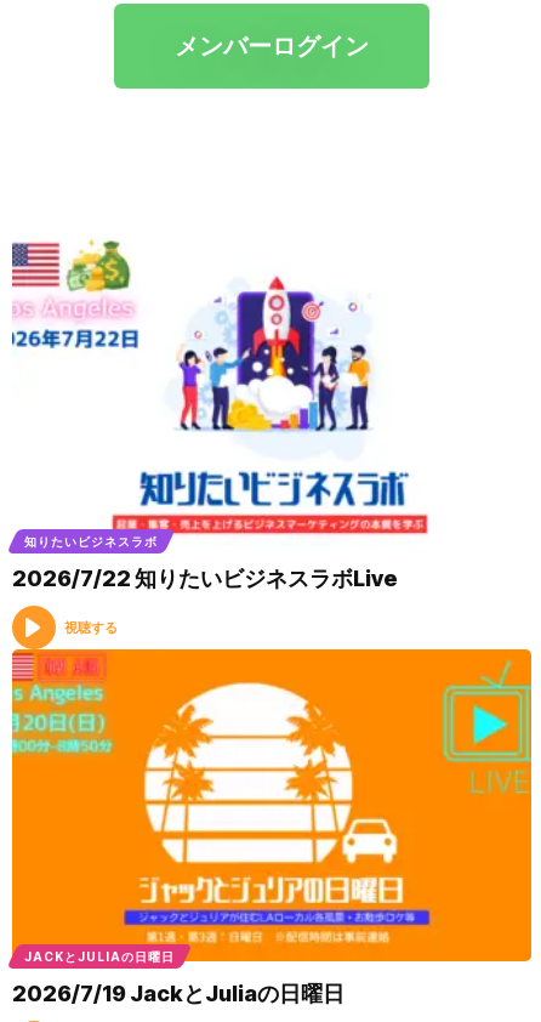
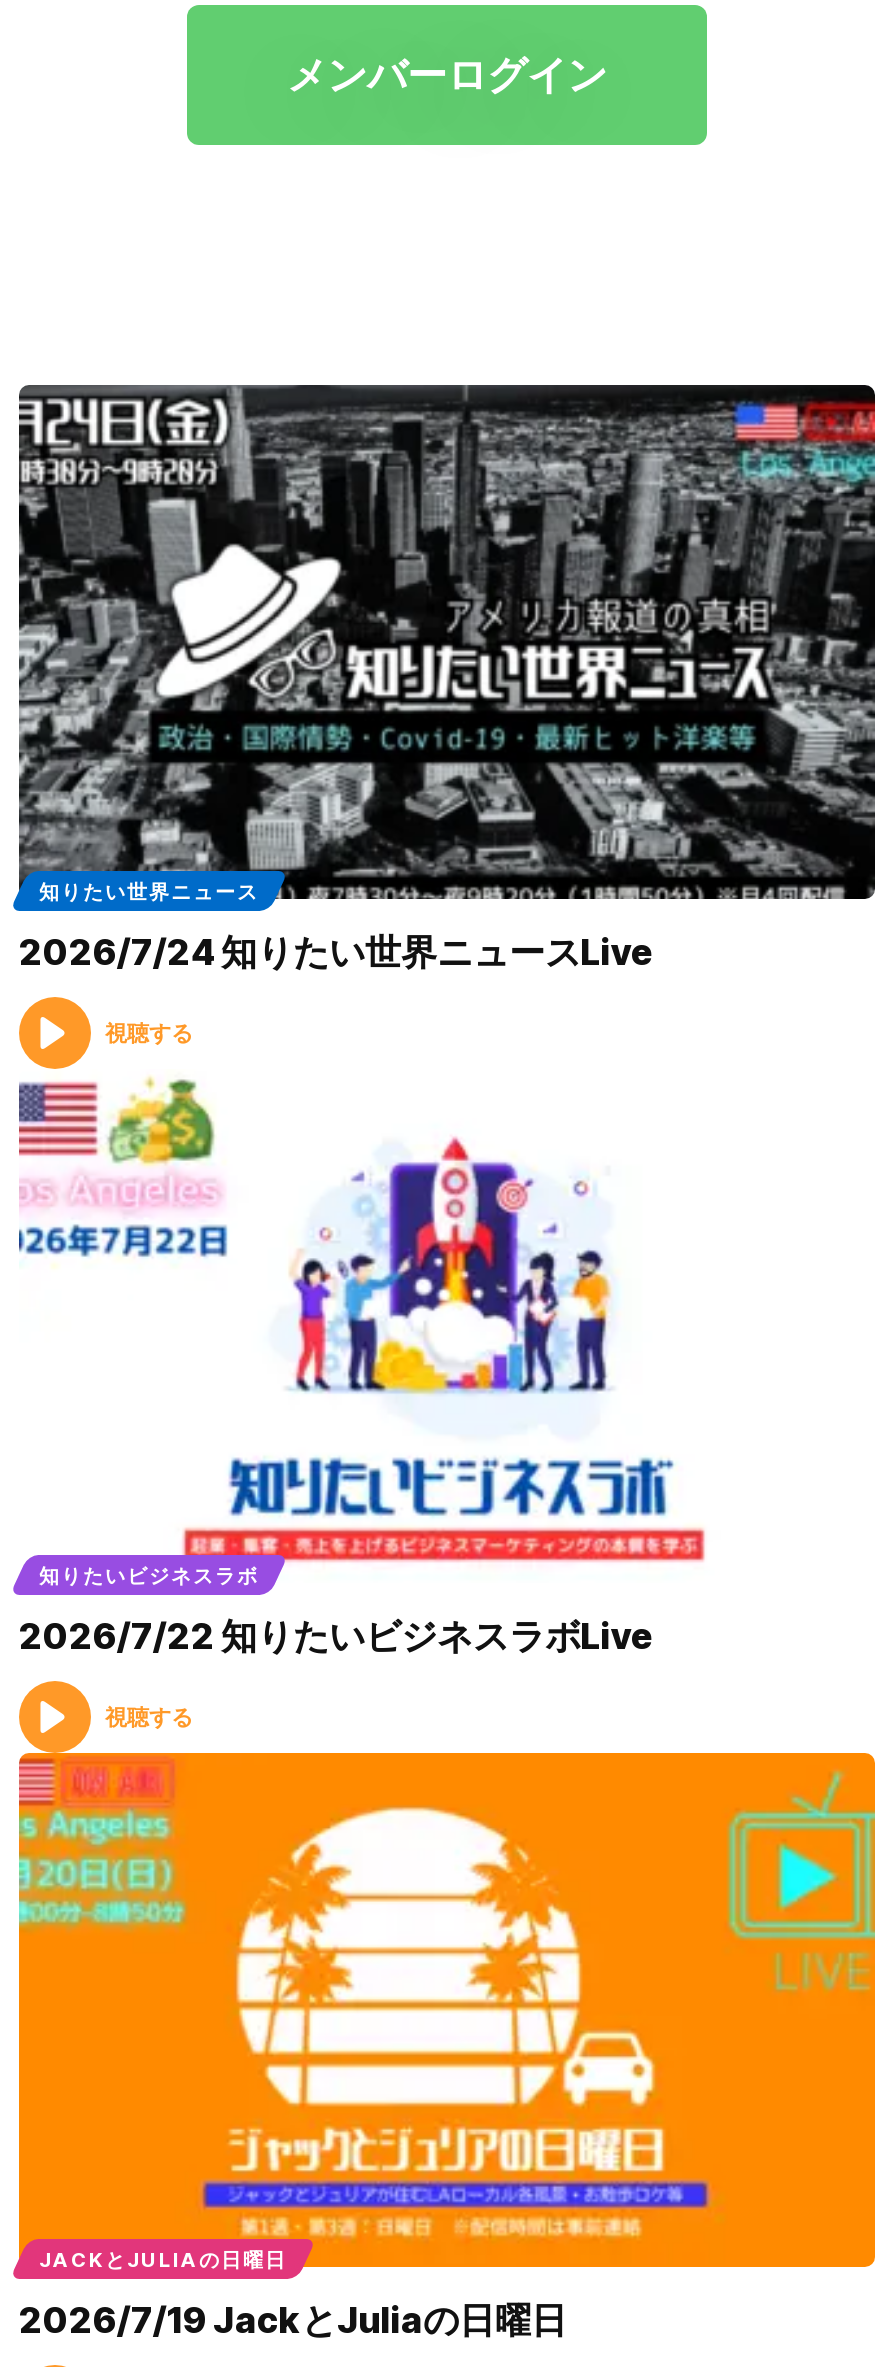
none -> [17,383,877,1048] [image] | 知りたい世界ニュース | 2026/7/24 知りたい世界ニュースLive | 視聴する

